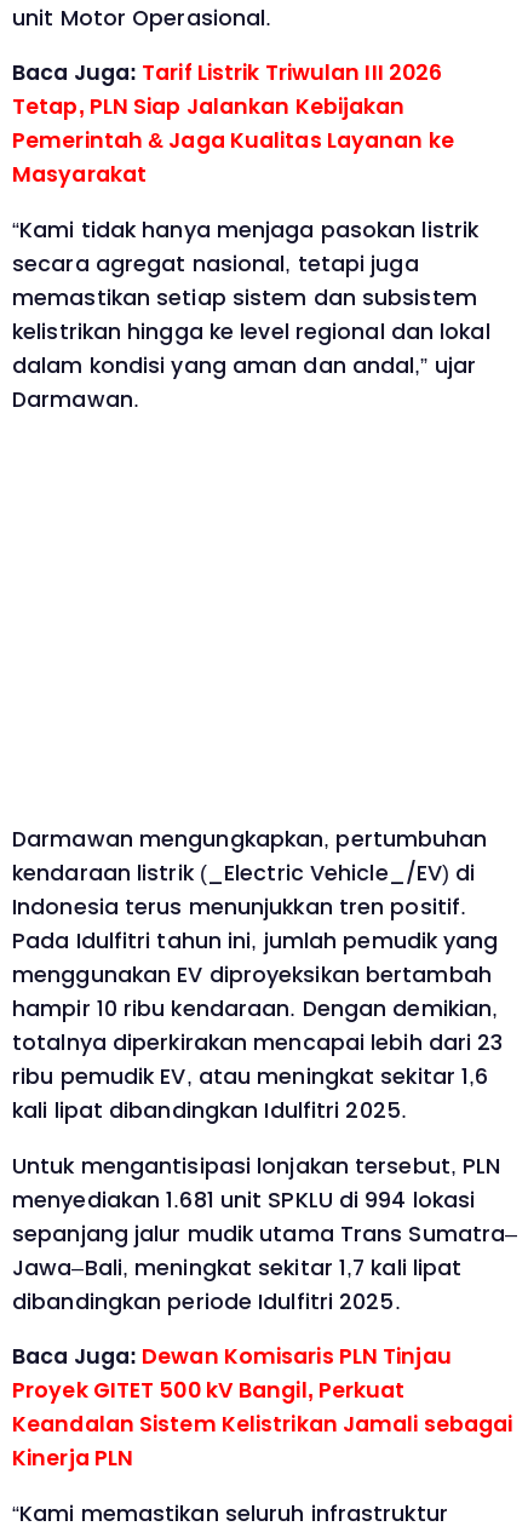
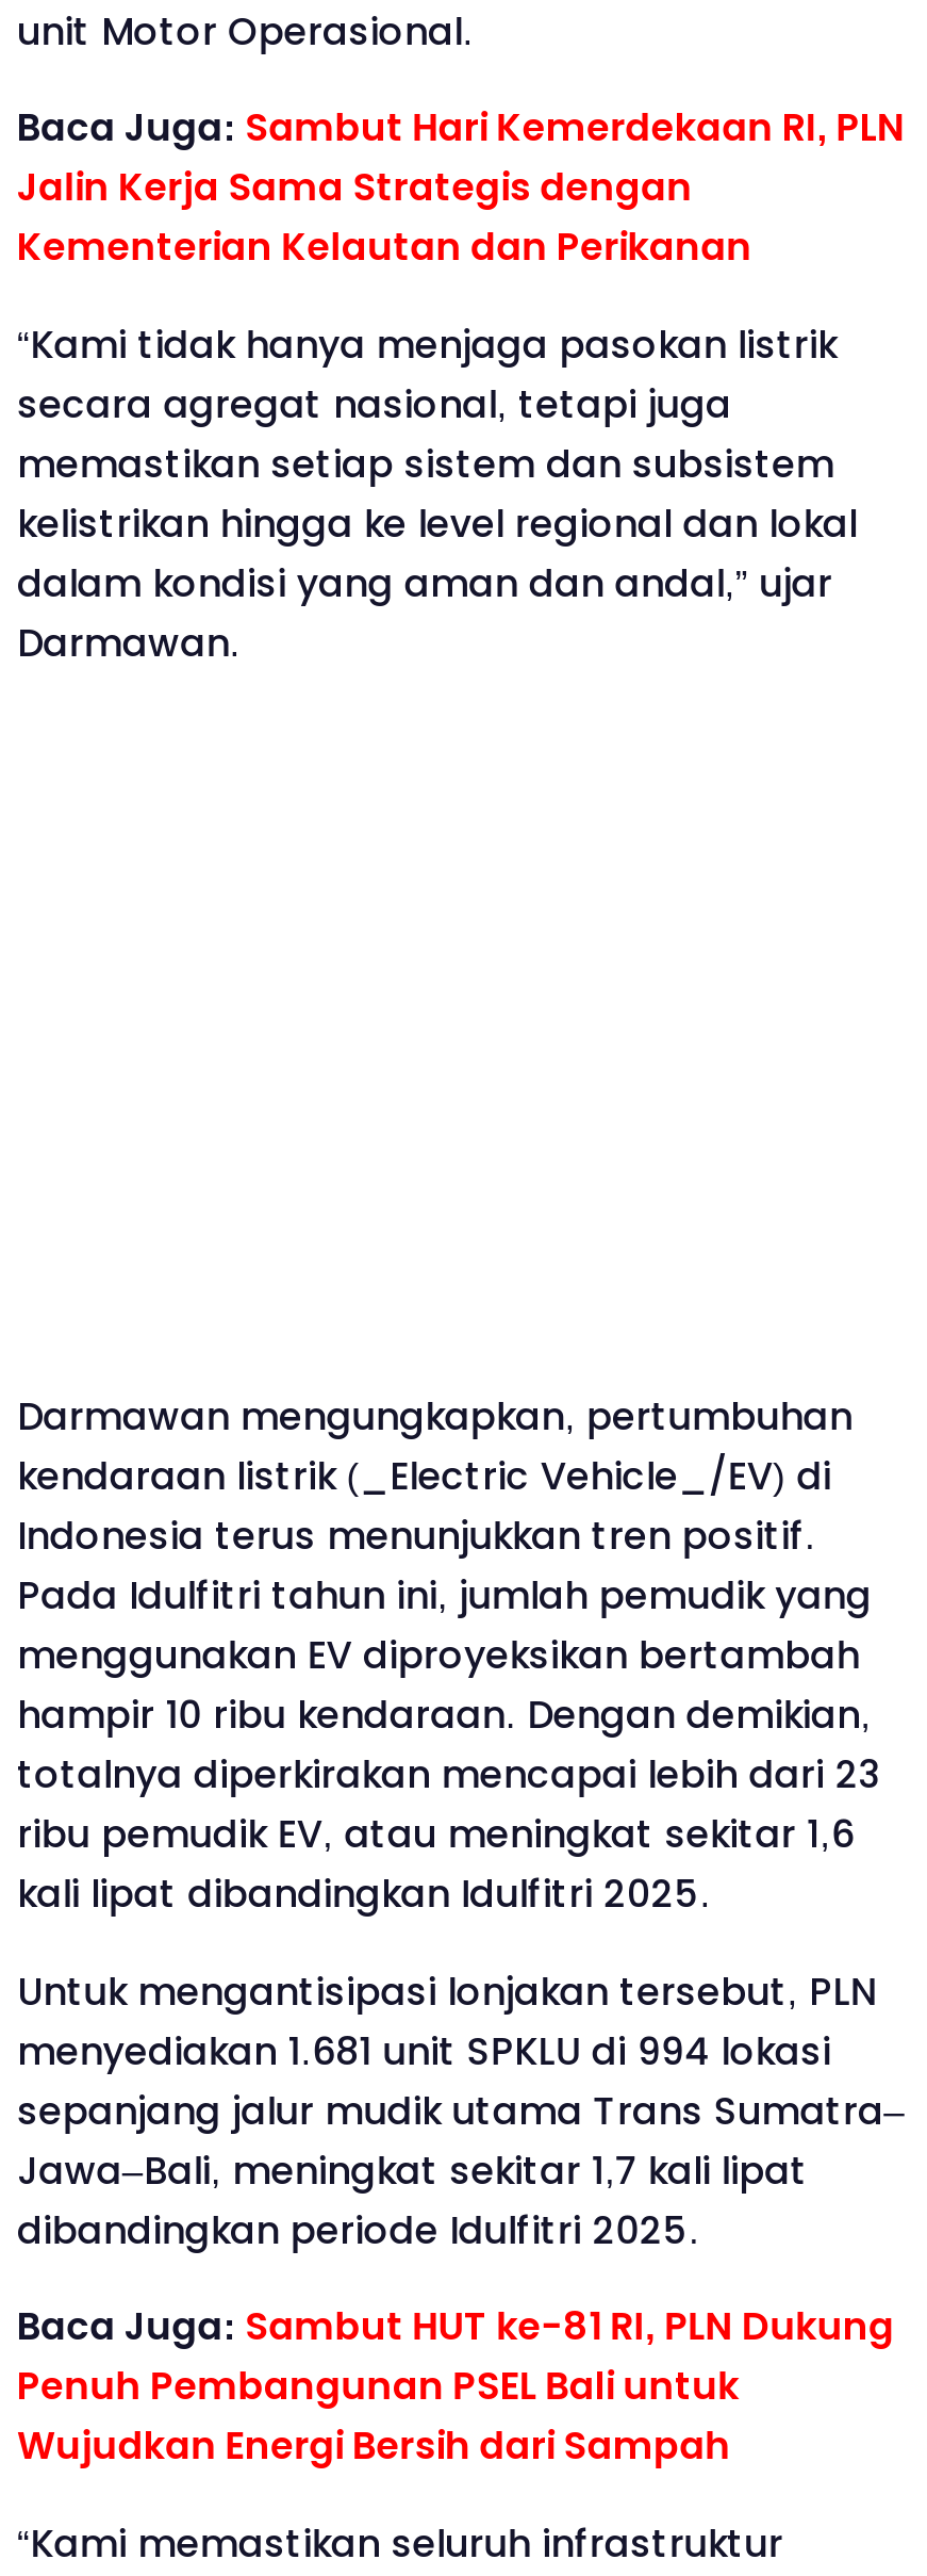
[12,58,454,189] Baca Juga: Tarif Listrik Triwulan III 2026 | Tetap, PLN Siap Jalankan Kebijakan | Pemerintah & Jaga Kualitas Layanan ke | Masyarakat -> [17,103,905,273] Baca Juga: Sambut Hari Kemerdekaan RI, PLN | Jalin Kerja Sama Strategis dengan | Kementerian Kelautan dan Perikanan
[12,1342,513,1473] Baca Juga: Dewan Komisaris PLN Tinjau | Proyek GITET 500 kV Bangil, Perkuat | Keandalan Sistem Kelistrikan Jamali sebagai | Kinerja PLN -> [17,2302,894,2472] Baca Juga: Sambut HUT ke-81 RI, PLN Dukung | Penuh Pembangunan PSEL Bali untuk | Wujudkan Energi Bersih dari Sampah

